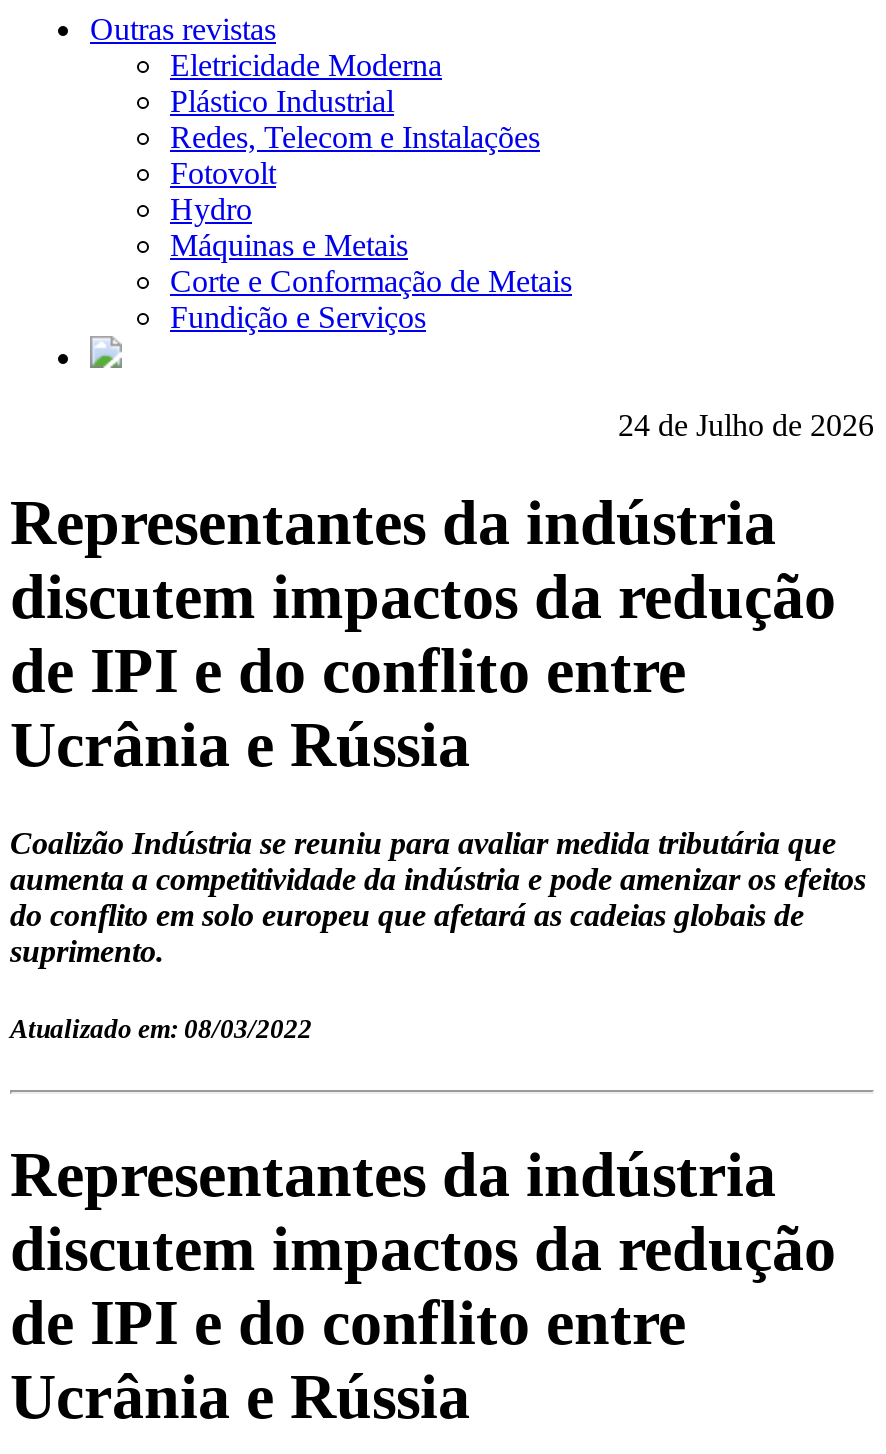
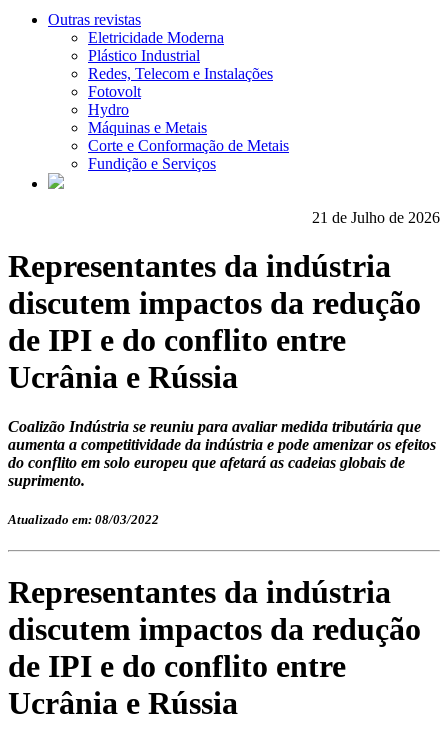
[618,408,874,442] 24 de Julho de 2026 -> [312,209,440,226] 21 de Julho de 2026

